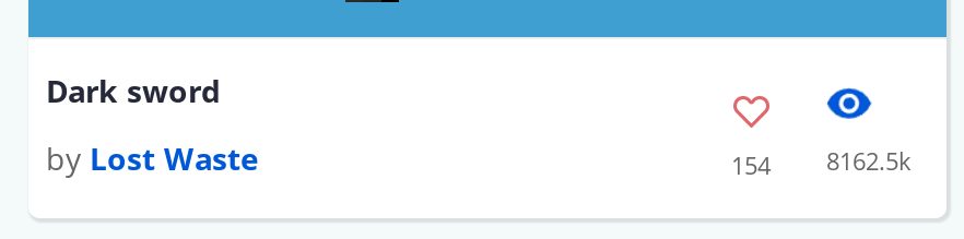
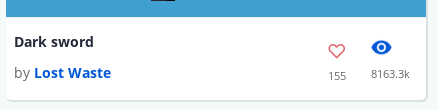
[731,144,912,181] 154 | 8162.5k -> [327,66,410,83] 155 | 8163.3k

